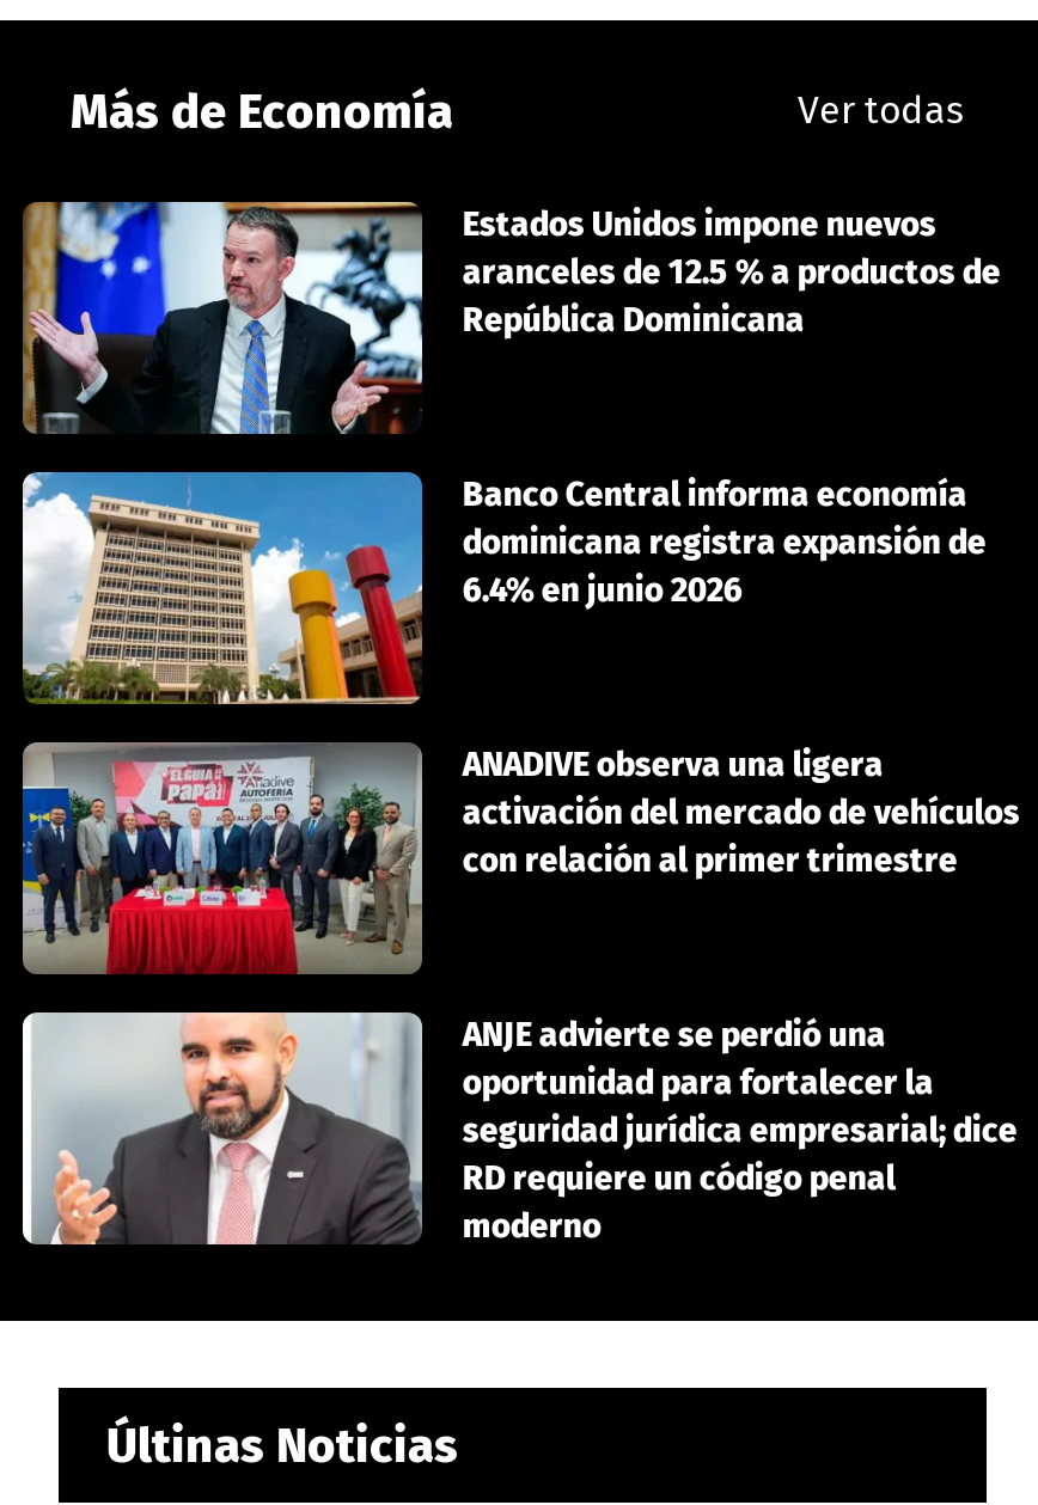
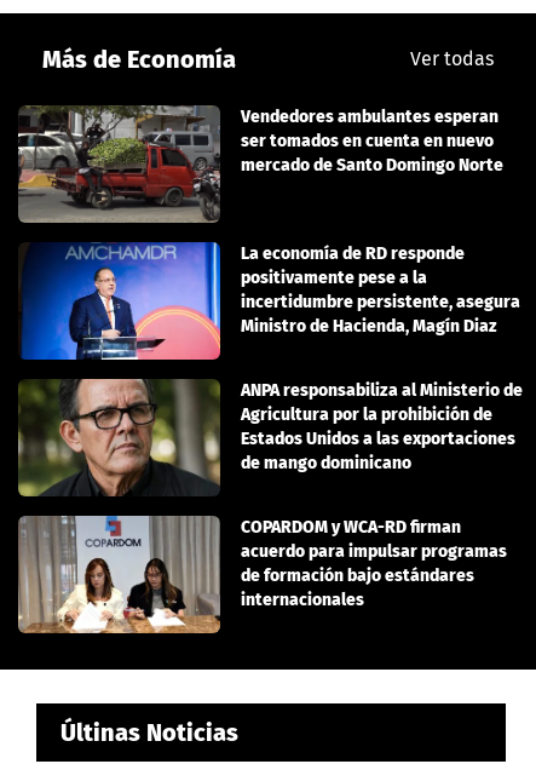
[23,200,1001,436] [image] | Estados Unidos impone nuevos | aranceles de 12.5 % a productos de | República Dominicana -> [17,105,503,224] [image] | Vendedores ambulantes esperan | ser tomados en cuenta en nuevo | mercado de Santo Domingo Norte
[20,470,986,706] [image] | Banco Central informa economía | dominicana registra expansión de | 6.4% en junio 2026 -> [18,242,520,361] [image] | La economía de RD responde | positivamente pese a la | incertidumbre persistente, asegura | Ministro de Hacienda, Magín Diaz
[20,740,1020,974] [image] | ANADIVE observa una ligera | activación del mercado de vehículos | con relación al primer trimestre -> [17,379,523,496] [image] | ANPA responsabiliza al Ministerio de | Agricultura por la prohibición de | Estados Unidos a las exportaciones | de mango dominicano
[20,1010,1017,1247] [image] | ANJE advierte se perdió una | oportunidad para fortalecer la | seguridad jurídica empresarial; dice | RD requiere un código penal | moderno -> [17,515,507,634] [image] | COPARDOM y WCA-RD firman | acuerdo para impulsar programas | de formación bajo estándares | internacionales

